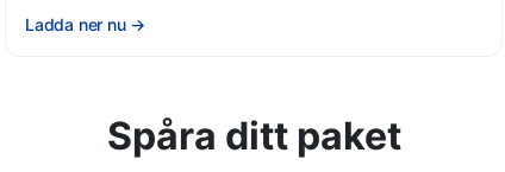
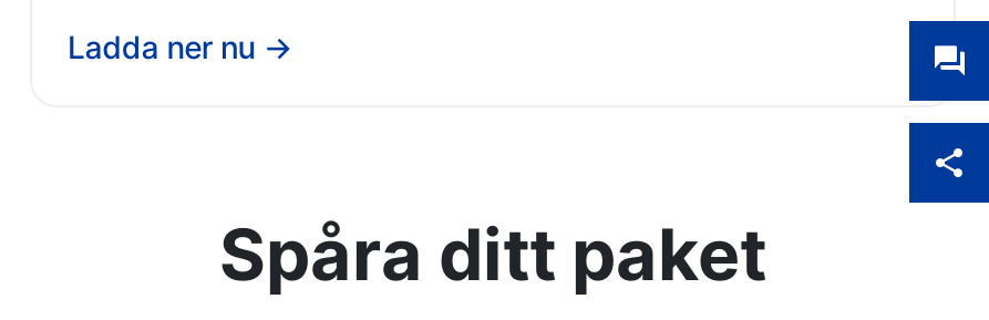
none -> [907,19,982,103] [image]
none -> [907,121,982,205] [image]

